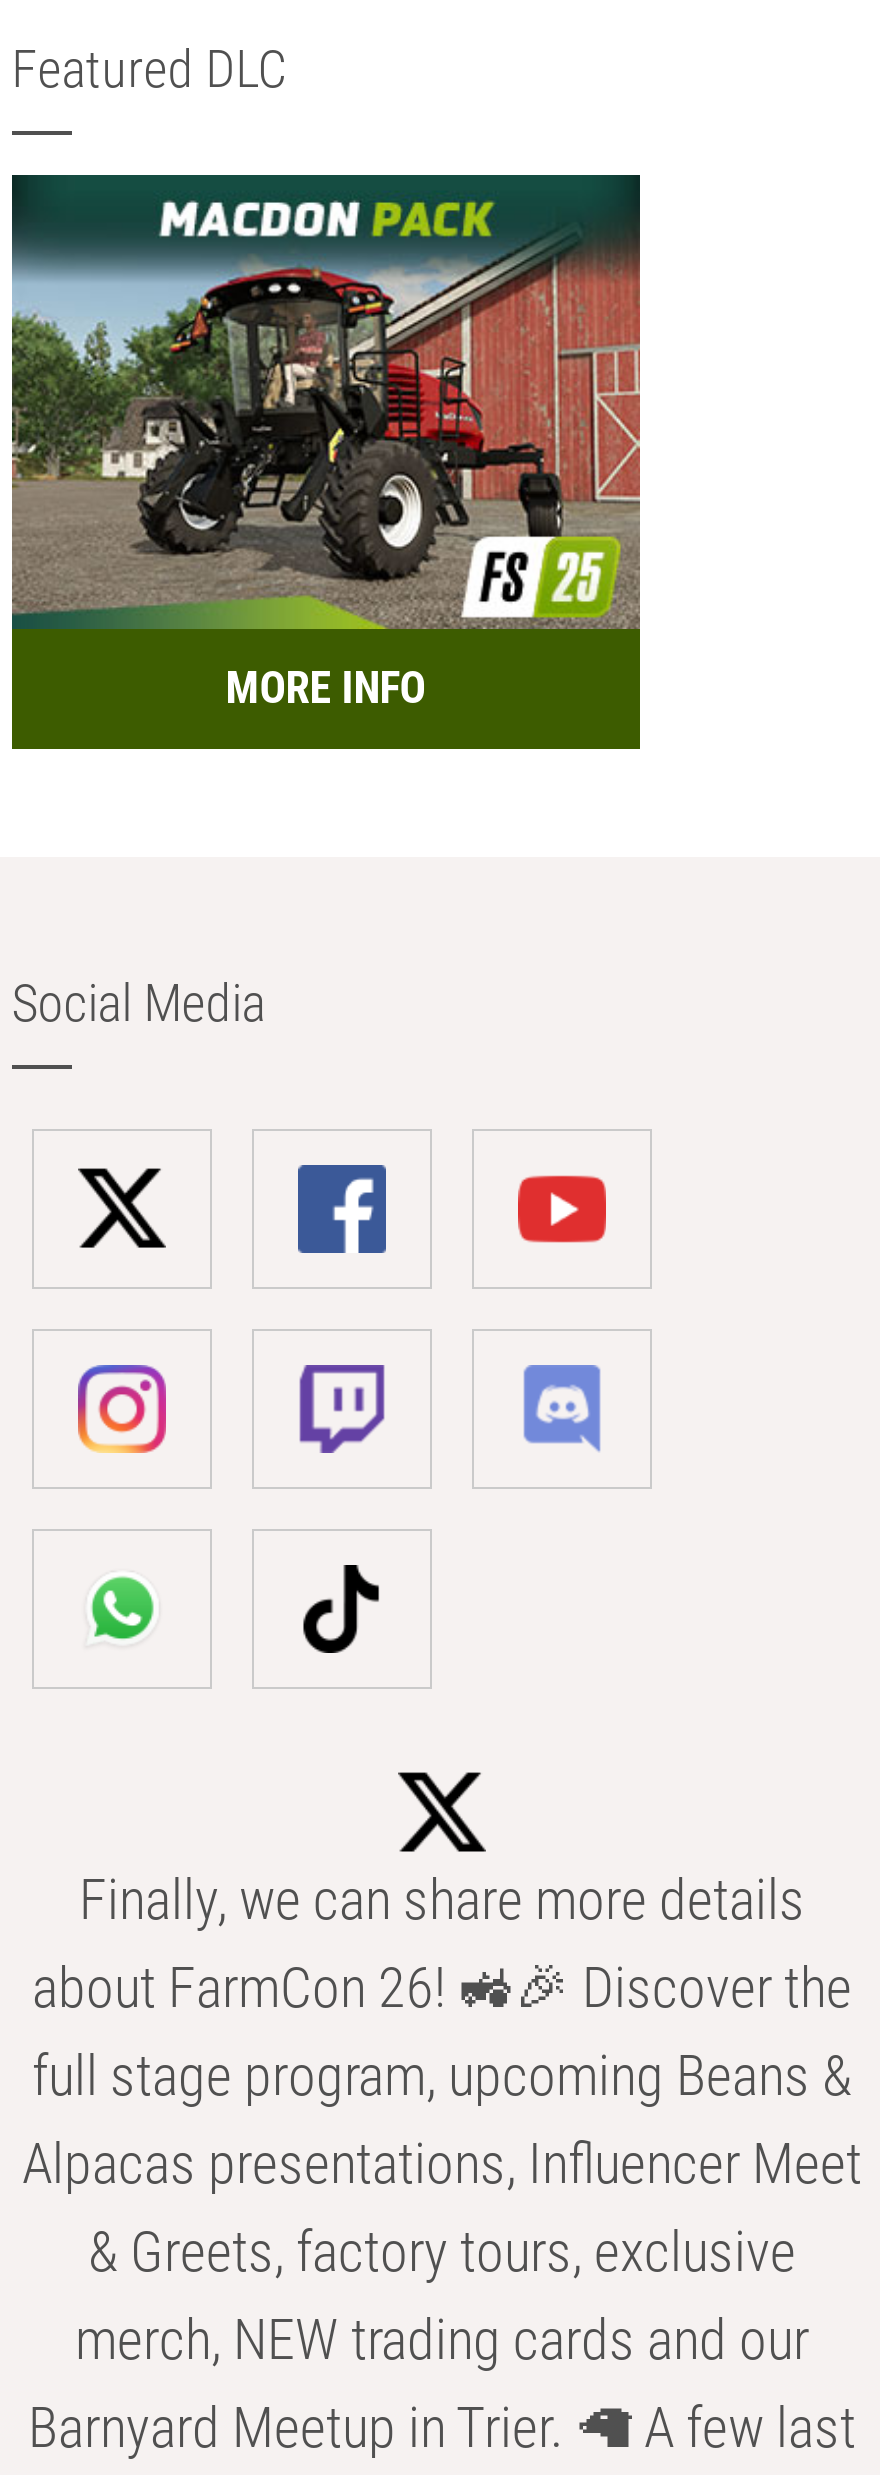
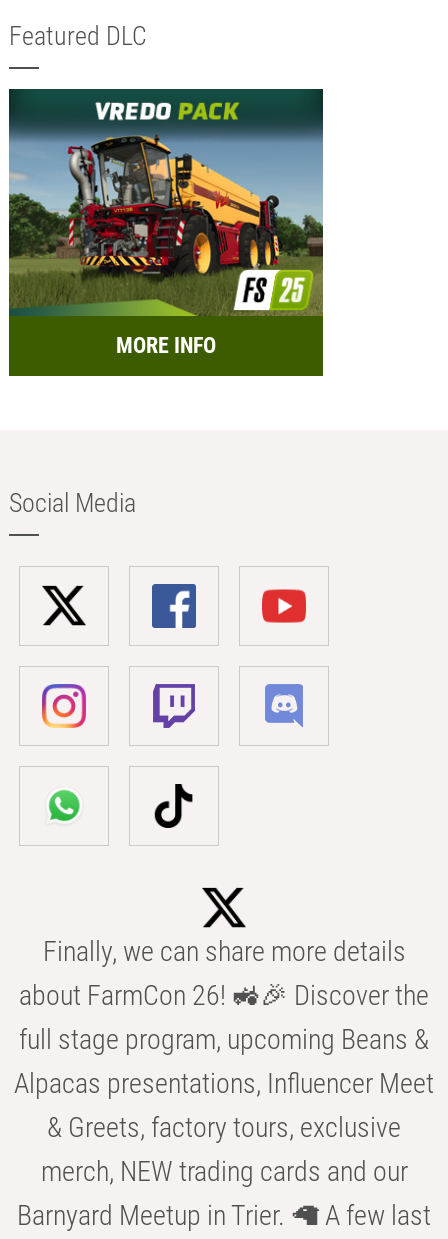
[10,199,642,629] [image] -> [8,102,324,315] [image]

